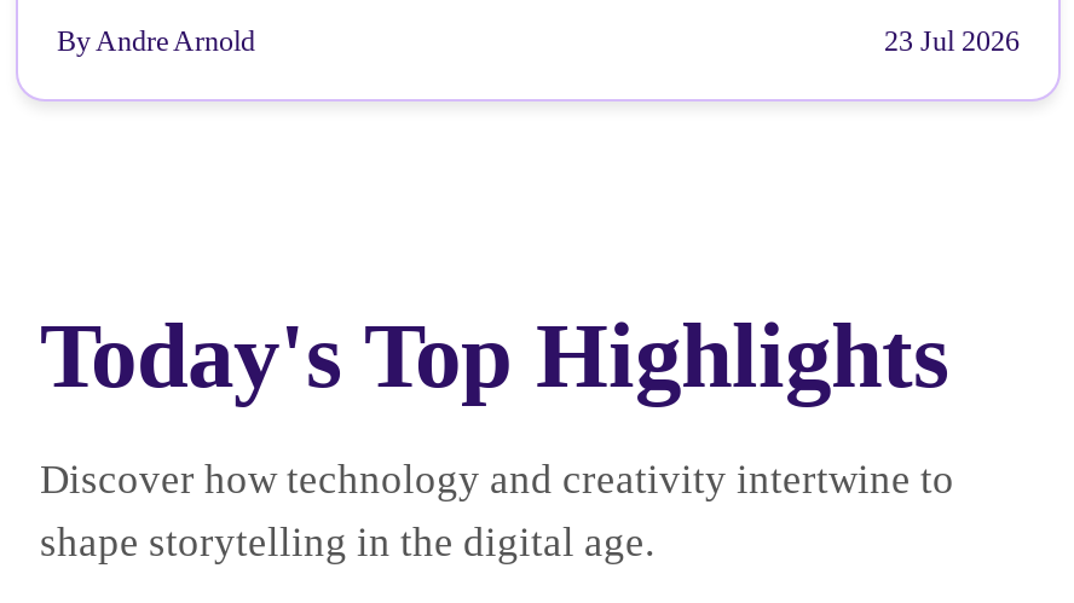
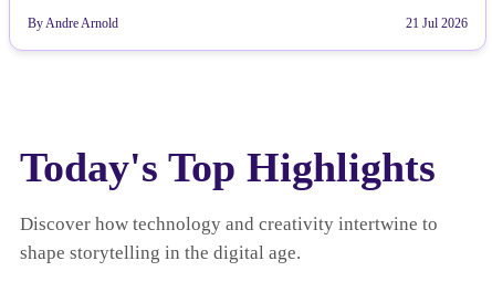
[884,23,1020,57] 23 Jul 2026 -> [406,15,468,31] 21 Jul 2026

